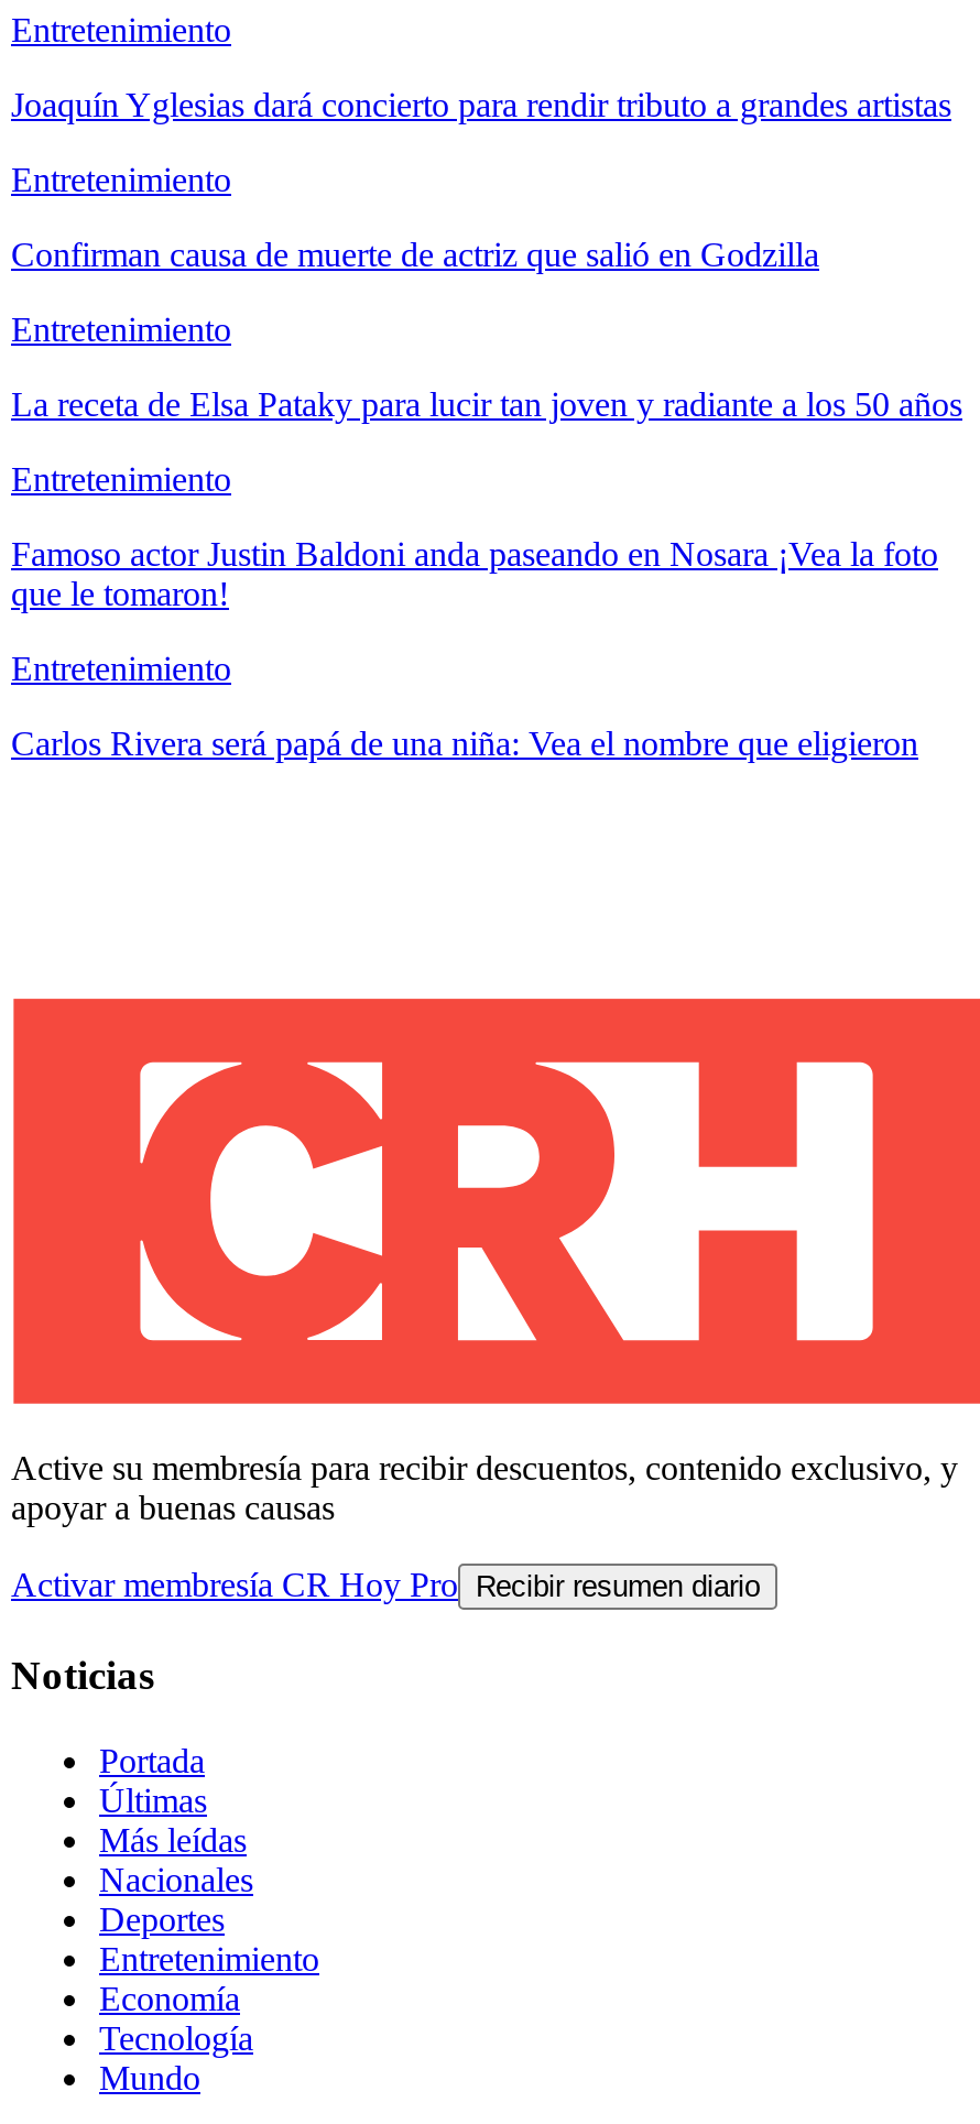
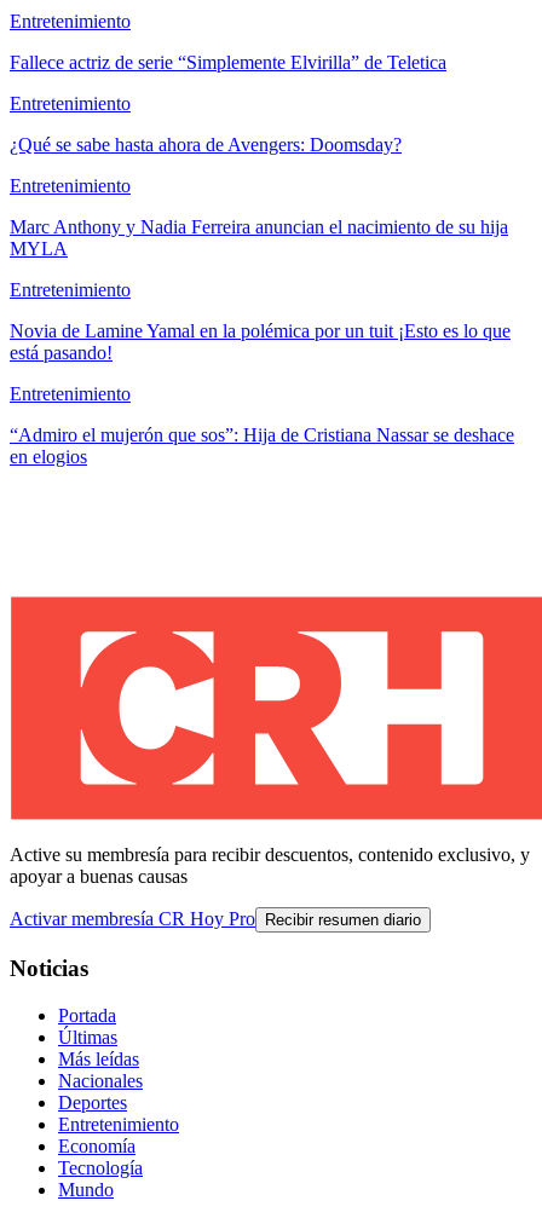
[11,86,951,124] Joaquín Yglesias dará concierto para rendir tributo a grandes artistas -> [10,52,446,73] Fallece actriz de serie “Simplemente Elvirilla” de Teletica
[11,236,819,273] Confirman causa de muerte de actriz que salió en Godzilla -> [10,134,402,155] ¿Qué se sabe hasta ahora de Avengers: Doomsday?
[11,386,962,423] La receta de Elsa Pataky para lucir tan joven y radiante a los 50 años -> [10,217,508,259] Marc Anthony y Nadia Ferreira anuncian el nacimiento de su hija | MYLA
[11,535,938,612] Famoso actor Justin Baldoni anda paseando en Nosara ¡Vea la foto | que le tomaron! -> [10,321,511,363] Novia de Lamine Yamal en la polémica por un tuit ¡Esto es lo que | está pasando!
[11,725,918,762] Carlos Rivera será papá de una niña: Vea el nombre que eligieron -> [10,425,514,467] “Admiro el mujerón que sos”: Hija de Cristiana Nassar se deshace | en elogios

